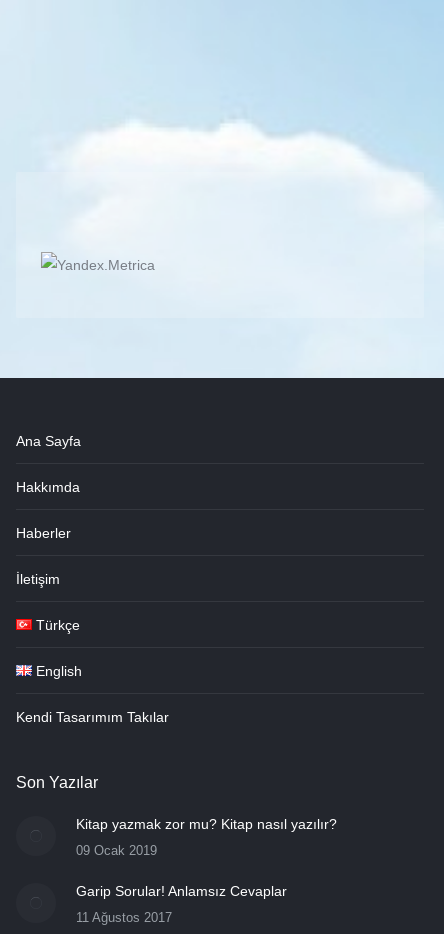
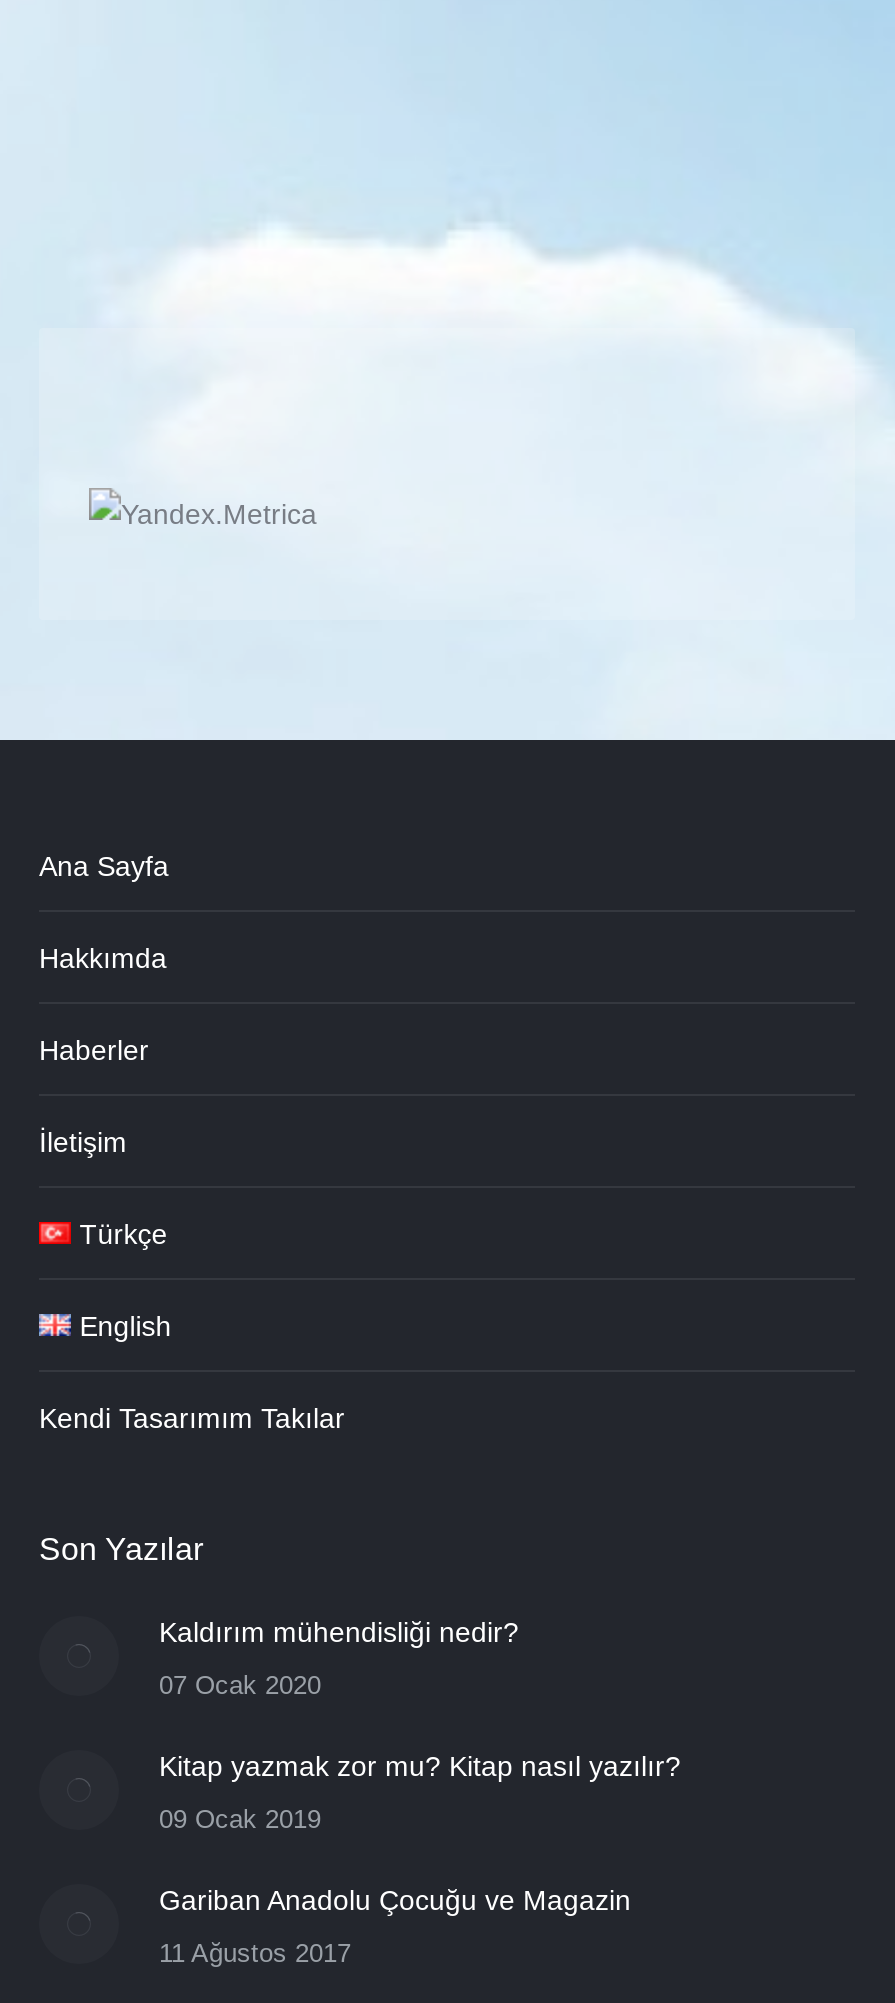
none -> [159,1616,519,1700] Kaldırım mühendisliği nedir? | 07 Ocak 2020
[76,883,287,899] Garip Sorular! Anlamsız Cevaplar -> [159,1884,631,1916] Gariban Anadolu Çocuğu ve Magazin

